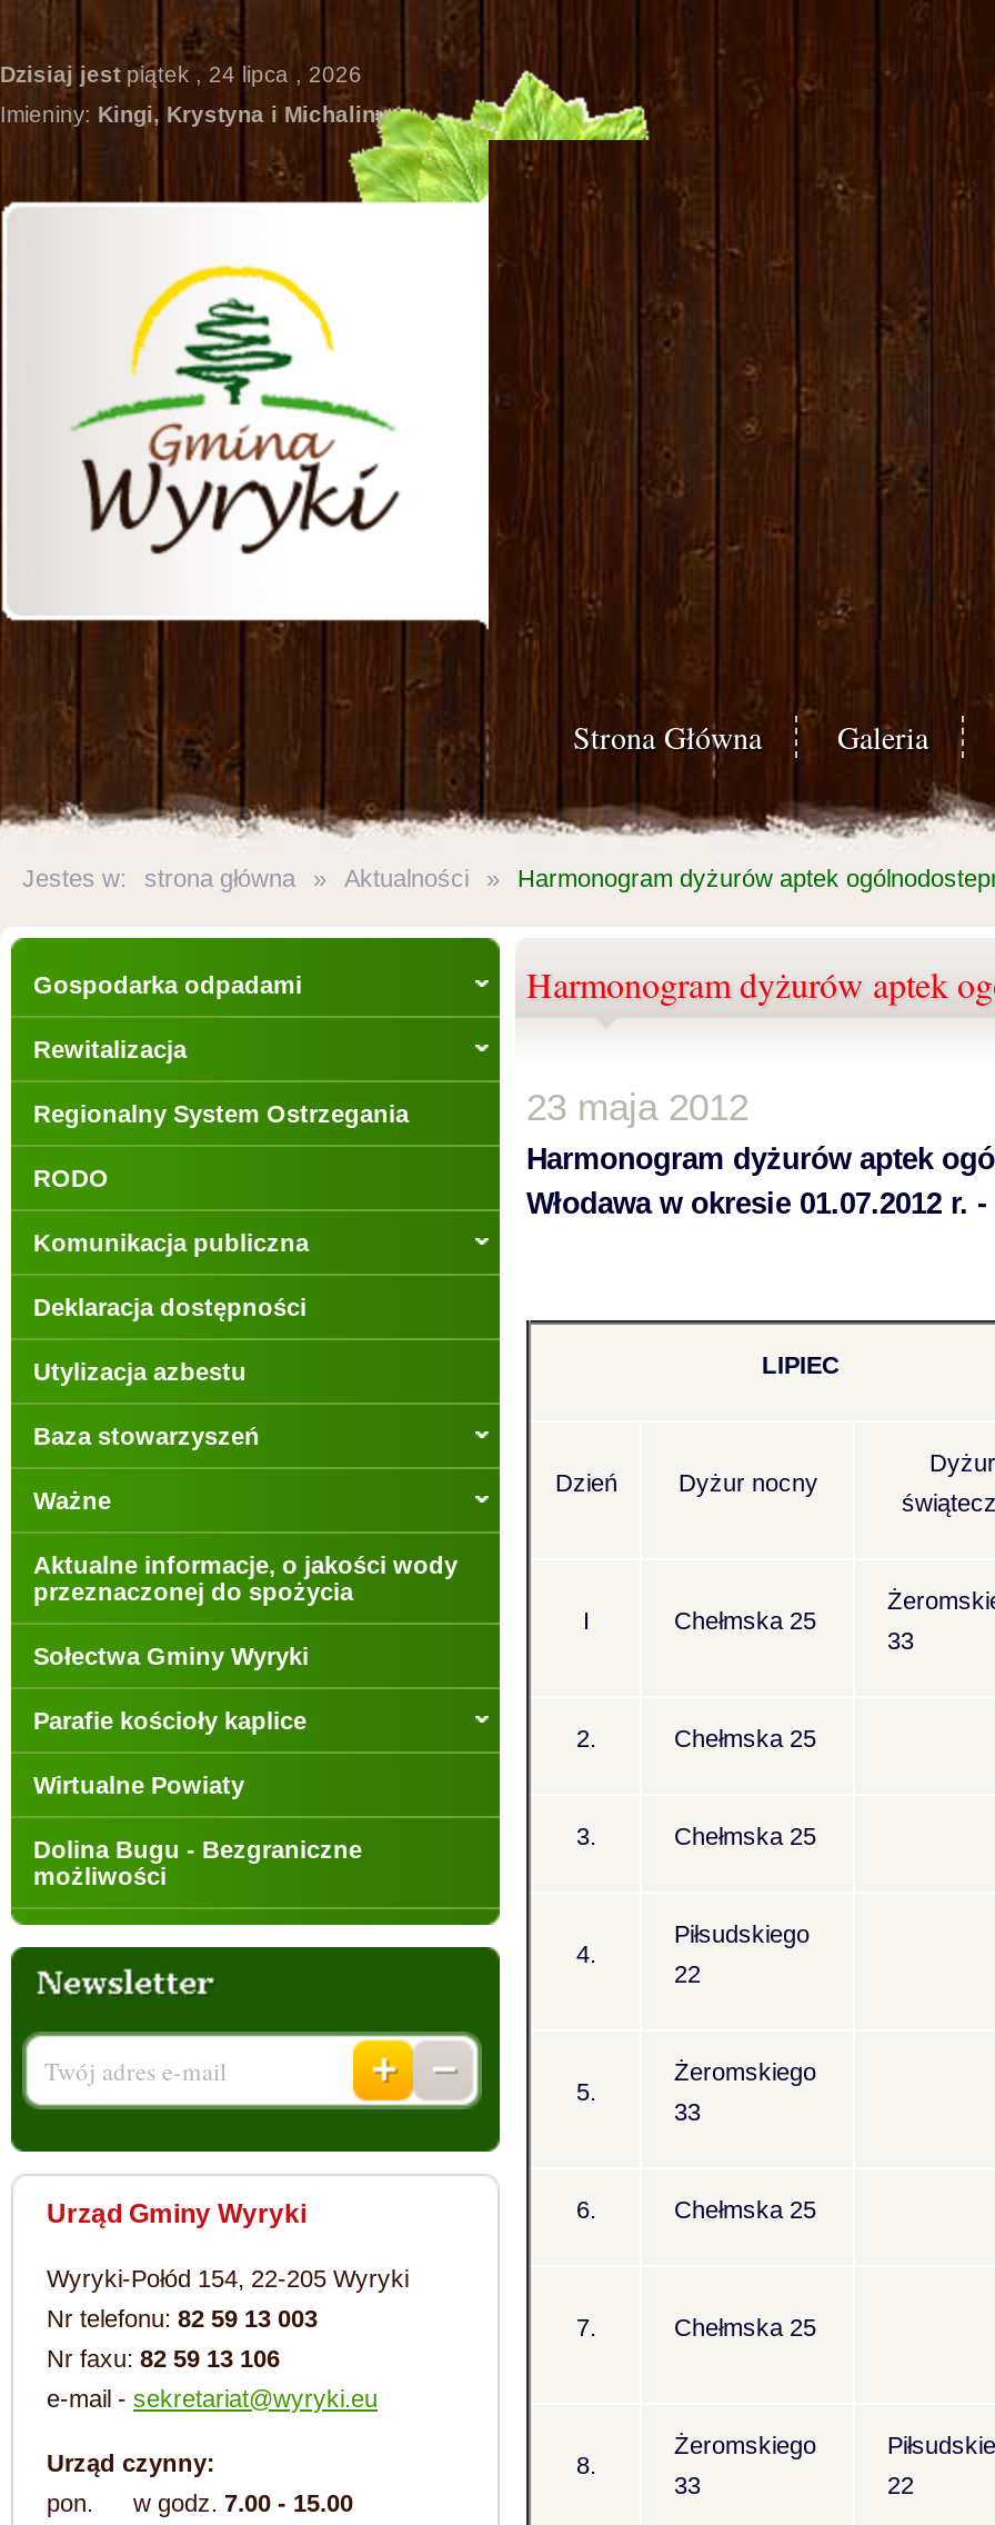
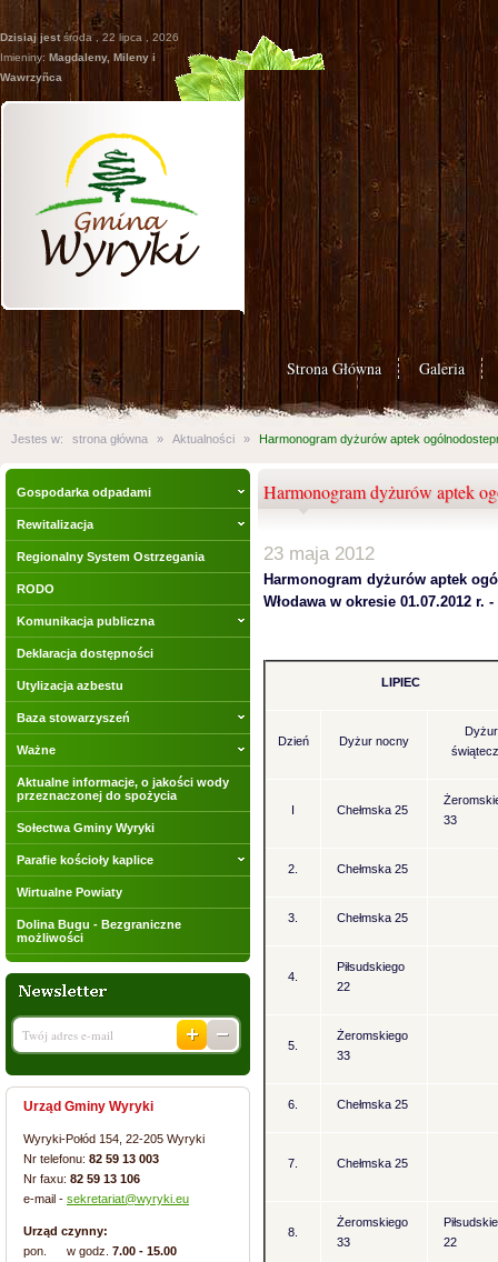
[0,62,389,127] Dzisiaj jest piątek , 24 lipca , 2026 | Imieniny: Kingi, Krystyna i Michaliny -> [0,31,179,83] Dzisiaj jest środa , 22 lipca , 2026 | Imieniny: Magdaleny, Mileny i | Wawrzyñca

